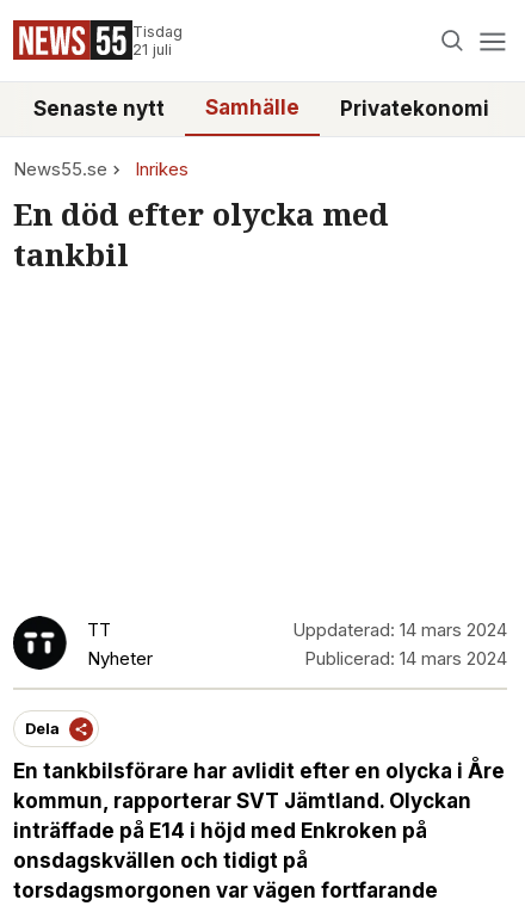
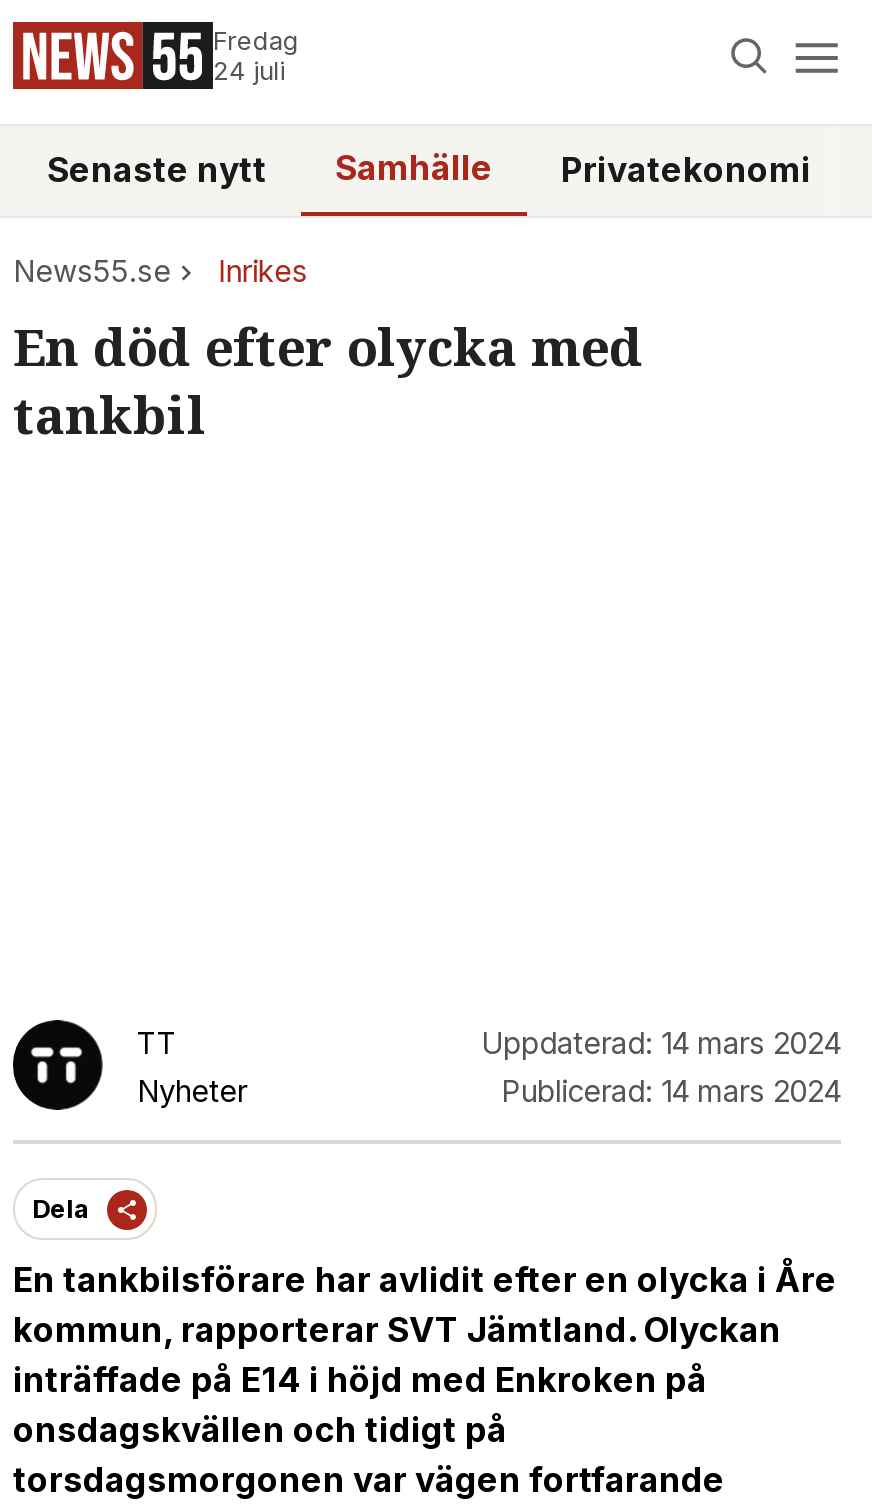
[132,23,183,58] Tisdag | 21 juli -> [213,26,299,86] Fredag | 24 juli

